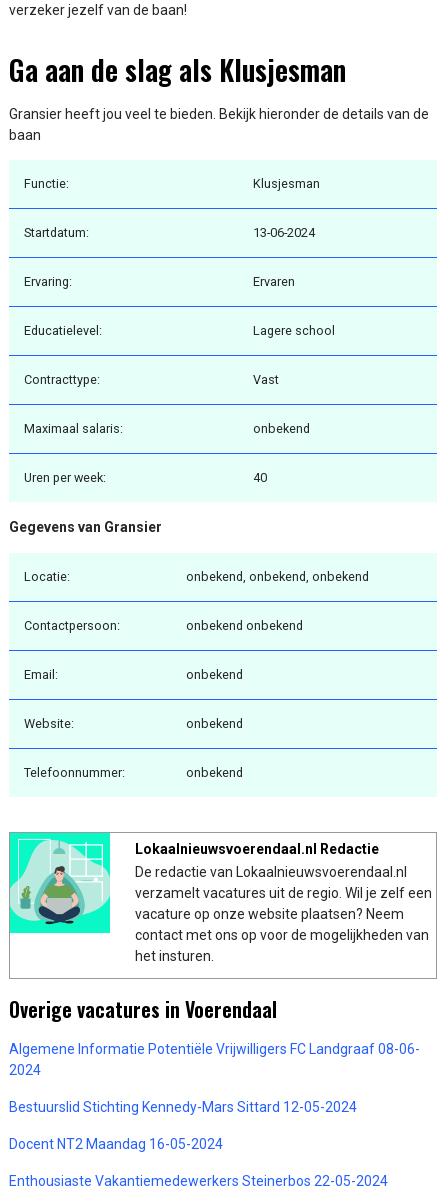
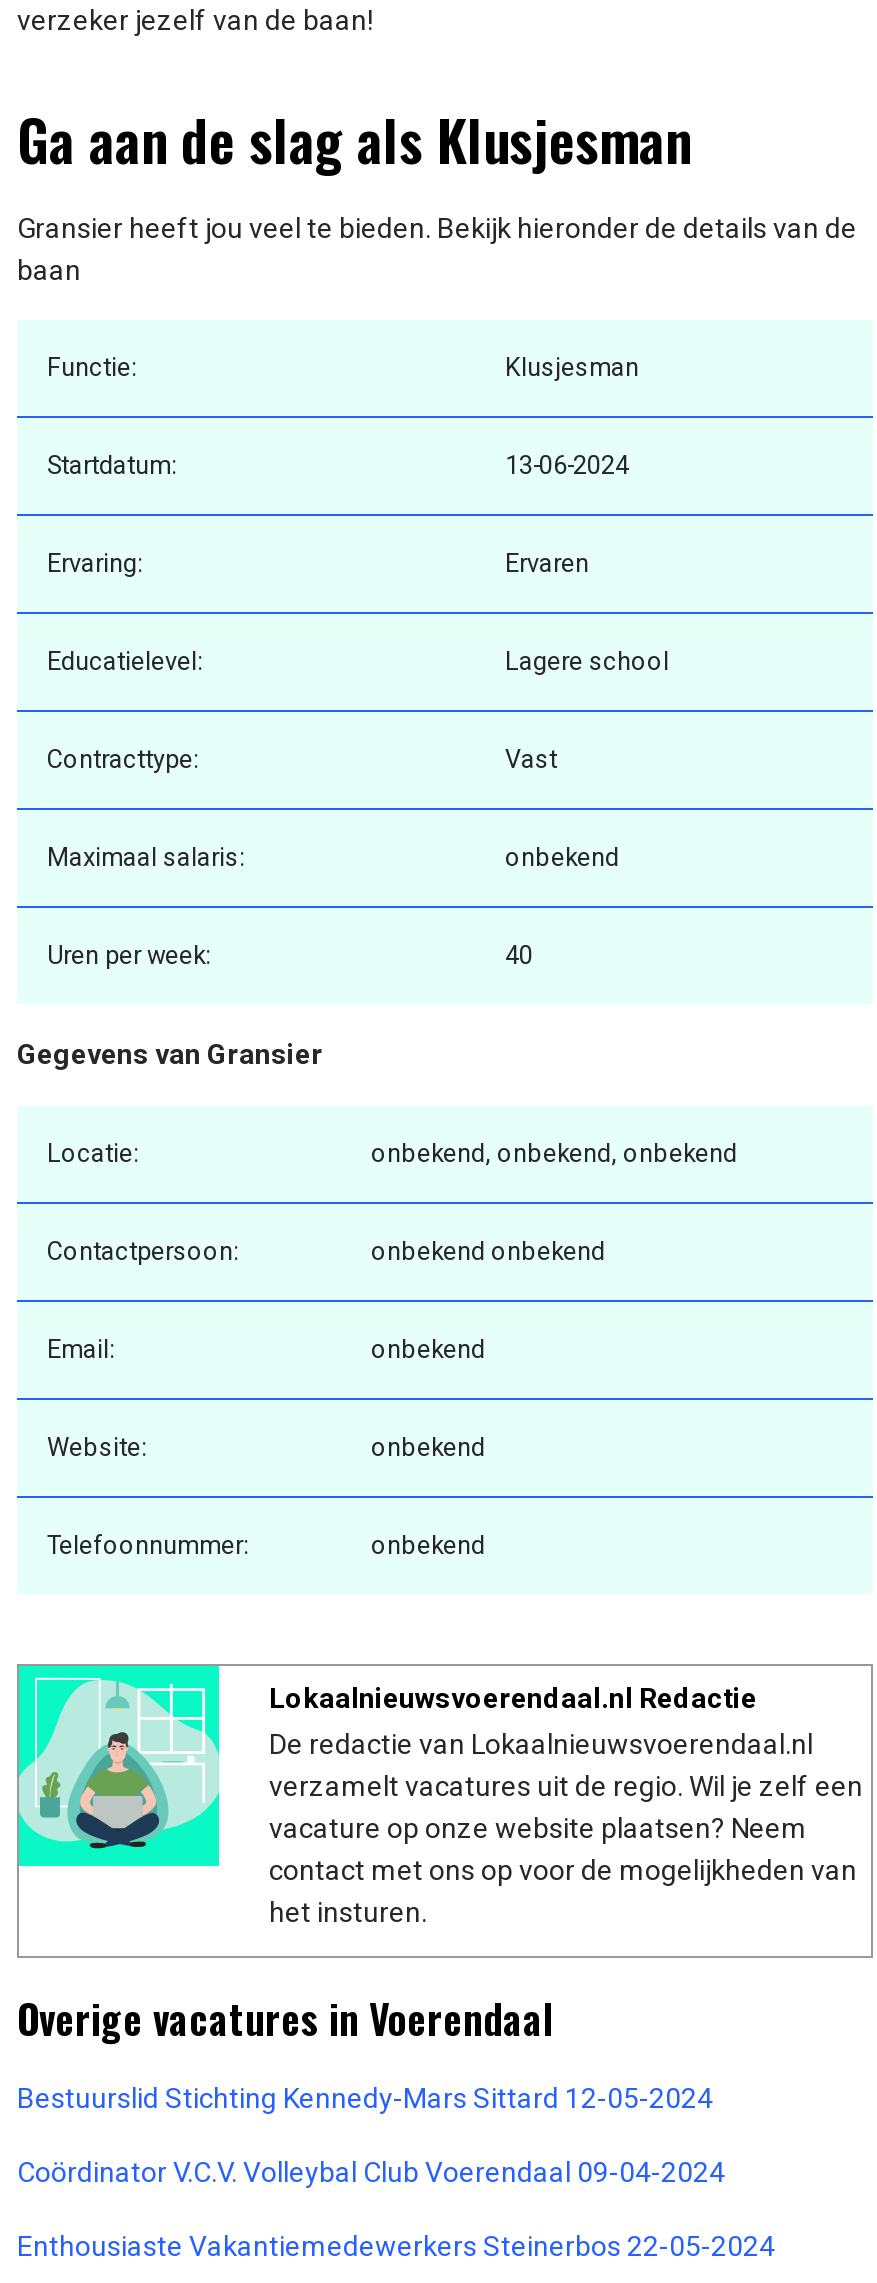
[9,1041,420,1078] Algemene Informatie Potentiële Vrijwilligers FC Landgraaf 08-06- | 2024 -> none
[9,1136,223,1152] Docent NT2 Maandag 16-05-2024 -> [17,2156,725,2188] Coördinator V.C.V. Volleybal Club Voerendaal 09-04-2024

